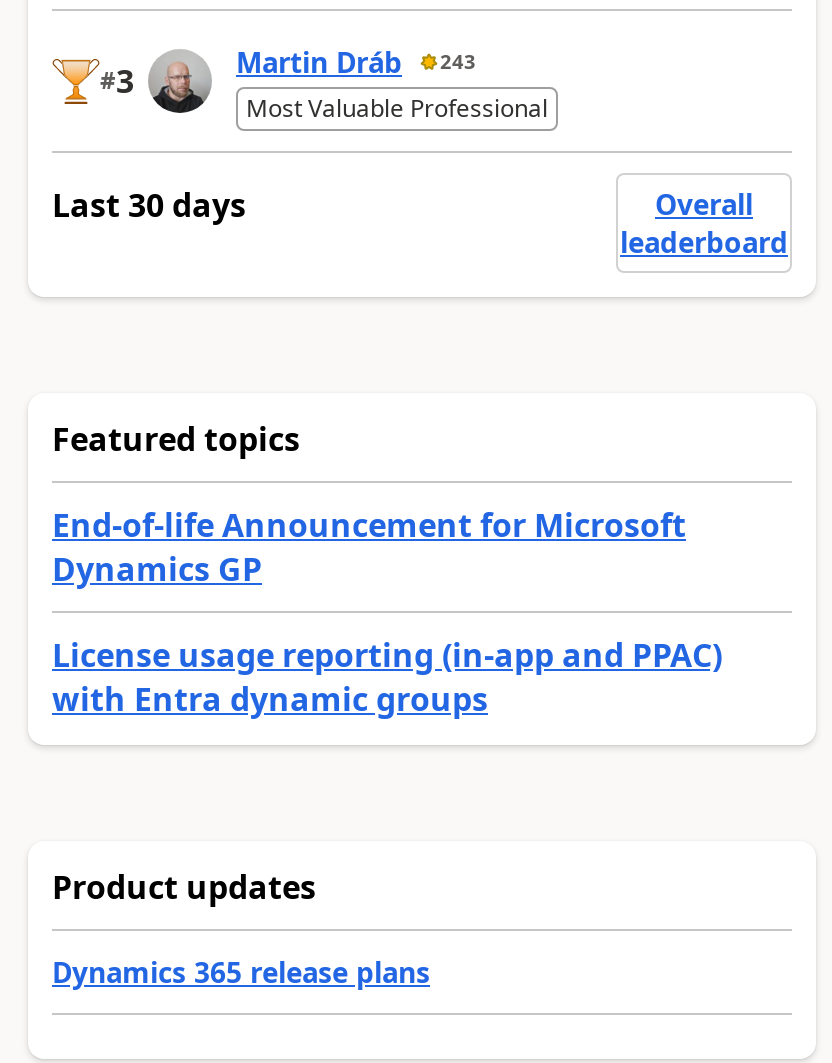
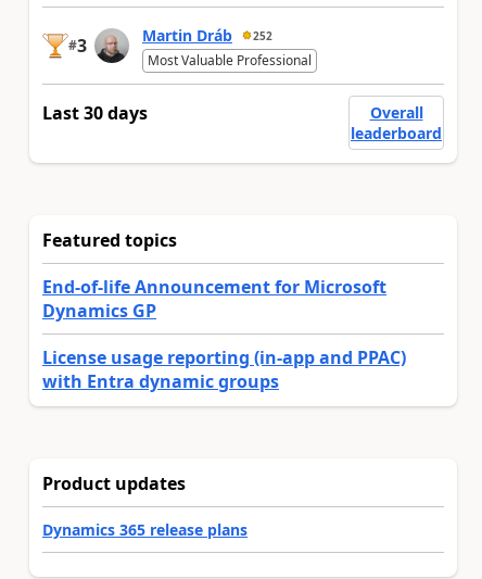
[236,43,476,81] Martin Dráb 243 -> [142,25,272,46] Martin Dráb 252

